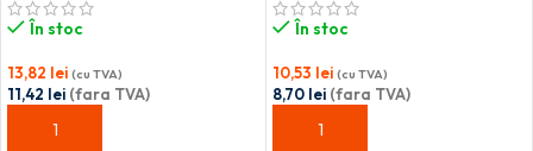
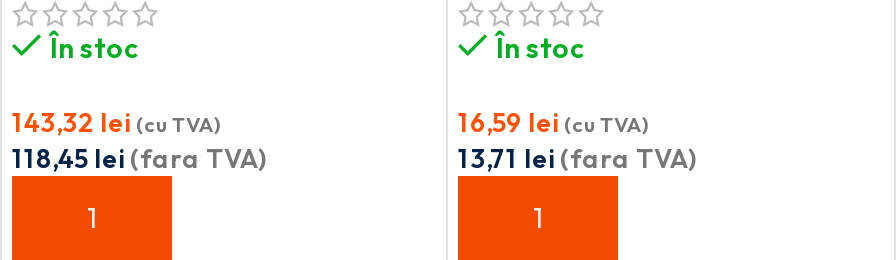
[7,63,123,82] 13,82 lei (cu TVA) -> [12,107,222,139] 143,32 lei (cu TVA)
[272,63,388,82] 10,53 lei (cu TVA) -> [458,106,650,138] 16,59 lei (cu TVA)
[7,84,150,103] 11,42 lei (fara TVA) -> [12,143,266,175] 118,45 lei (fara TVA)
[272,84,410,103] 8,70 lei (fara TVA) -> [458,142,696,174] 13,71 lei (fara TVA)

